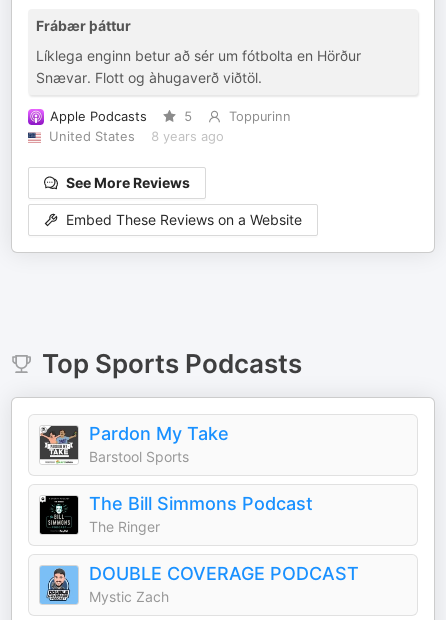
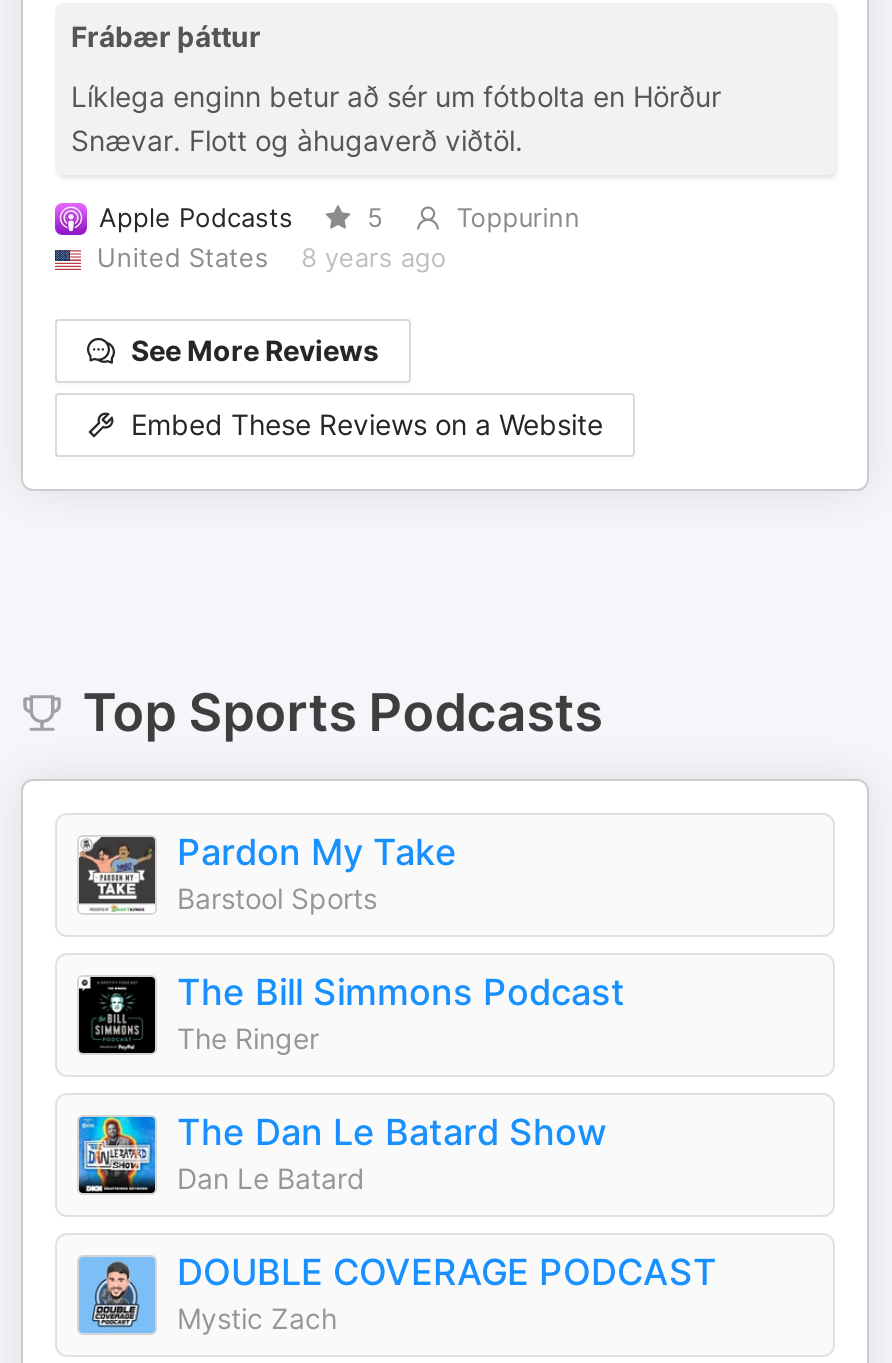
none -> [77,1111,607,1195] [image] | The Dan Le Batard Show | Dan Le Batard

